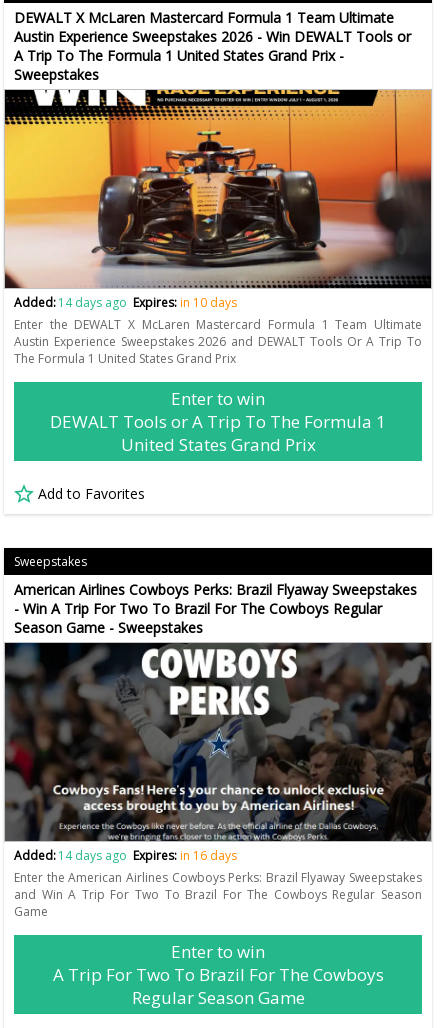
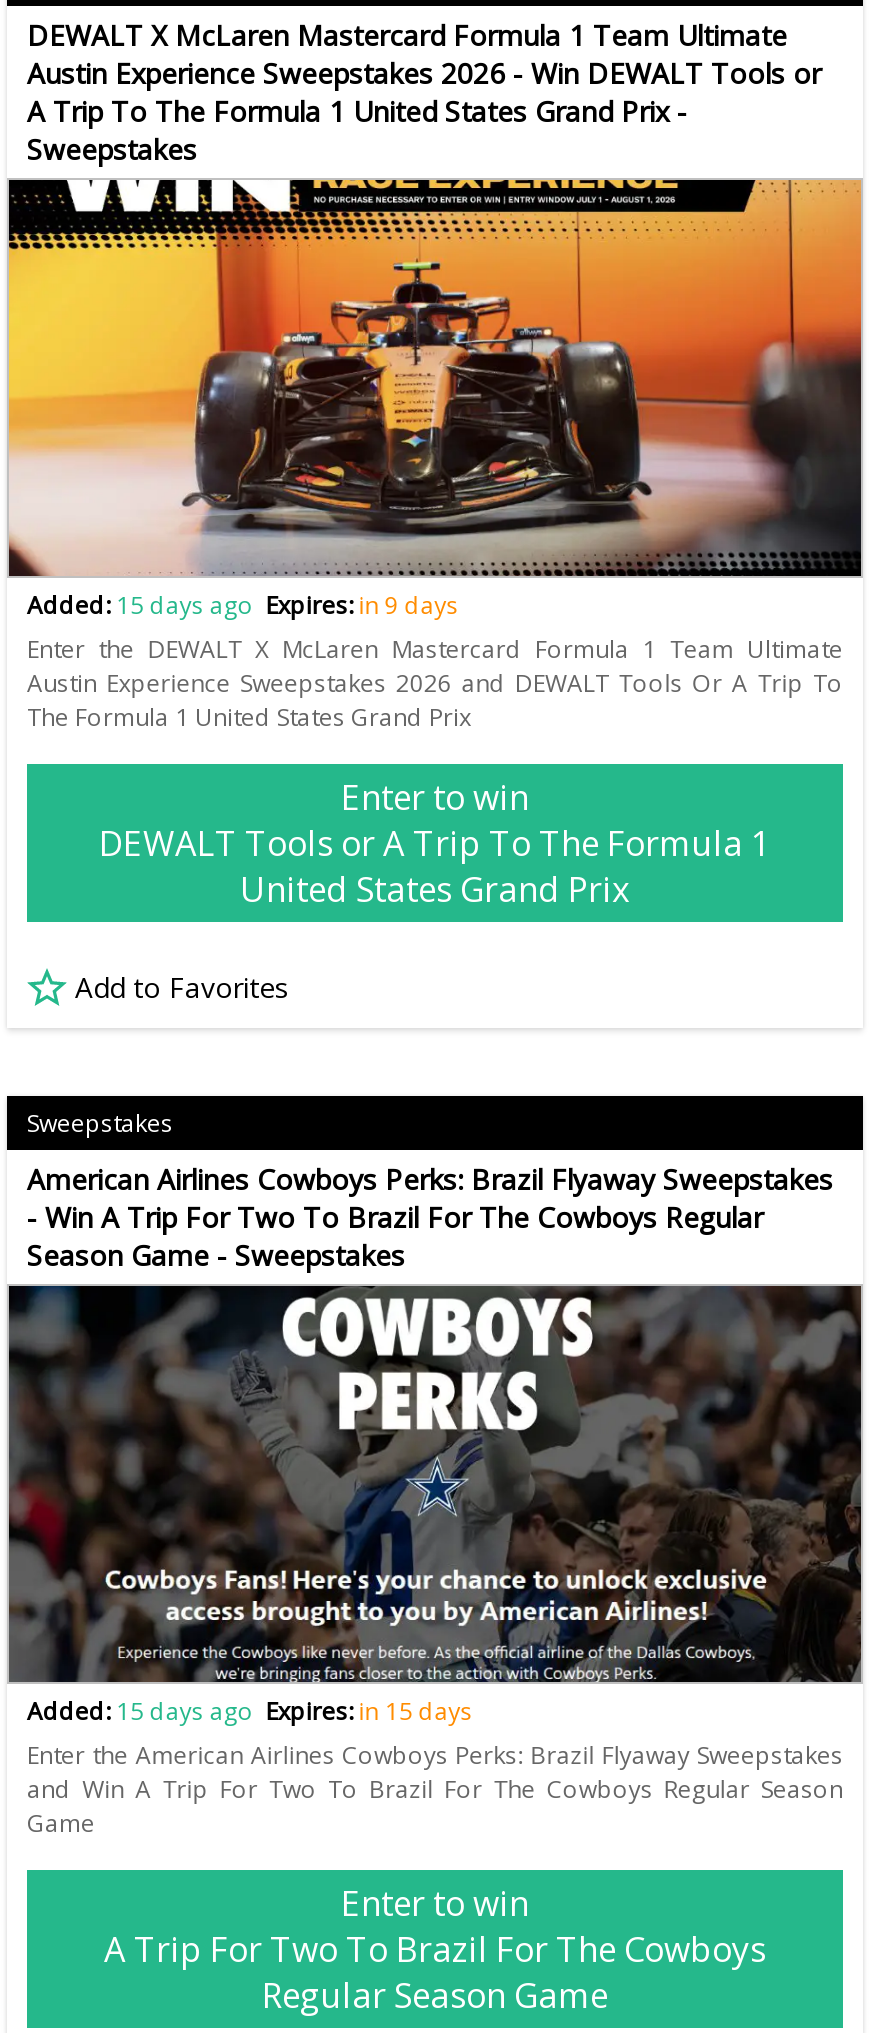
[14,294,237,311] Added: 14 days ago Expires: in 10 days -> [27,588,459,622] Added: 15 days ago Expires: in 9 days
[14,847,237,864] Added: 14 days ago Expires: in 16 days -> [27,1694,473,1728] Added: 15 days ago Expires: in 15 days

